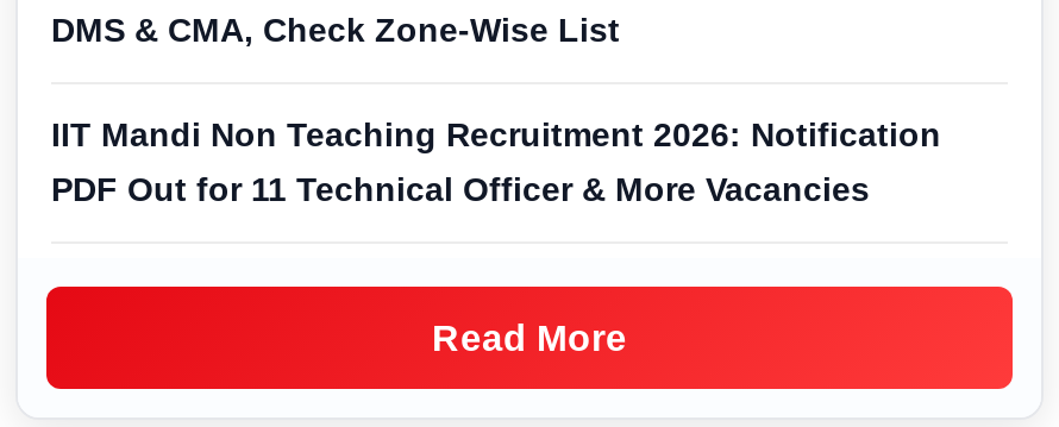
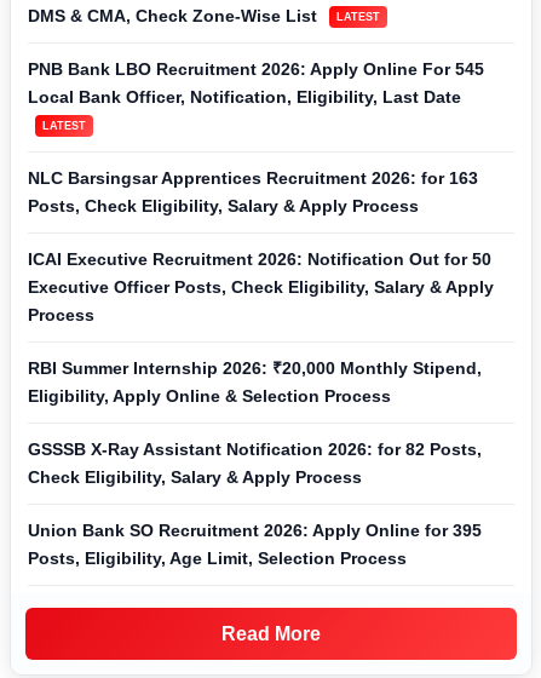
[51,115,941,208] IIT Mandi Non Teaching Recruitment 2026: Notification | PDF Out for 11 Technical Officer & More Vacancies -> [28,11,494,568] LATEST | PNB Bank LBO Recruitment 2026: Apply Online For 545 | Local Bank Officer, Notification, Eligibility, Last Date | LATEST | NLC Barsingsar Apprentices Recruitment 2026: for 163 | Posts, Check Eligibility, Salary & Apply Process | ICAI Executive Recruitment 2026: Notification Out for 50 | Executive Officer Posts, Check Eligibility, Salary & Apply | Process | RBI Summer Internship 2026: ₹20,000 Monthly Stipend, | Eligibility, Apply Online & Selection Process | GSSSB X-Ray Assistant Notification 2026: for 82 Posts, | Check Eligibility, Salary & Apply Process | Union Bank SO Recruitment 2026: Apply Online for 395 | Posts, Eligibility, Age Limit, Selection Process

